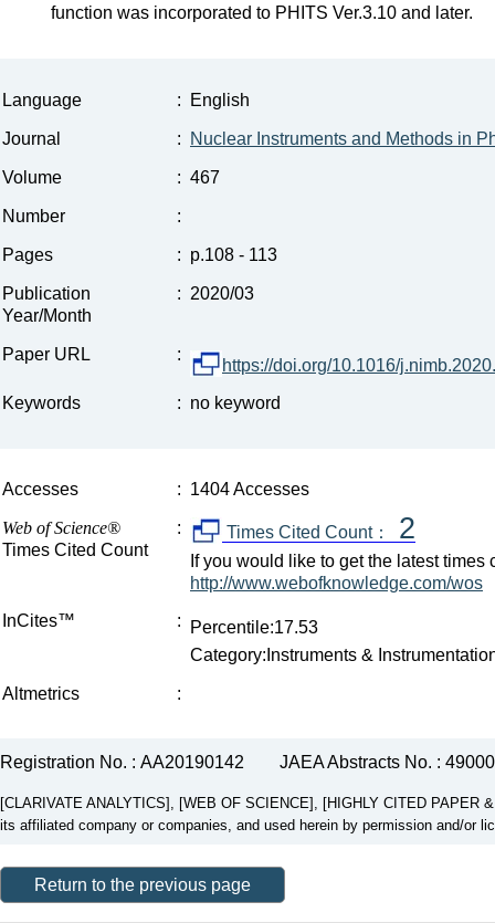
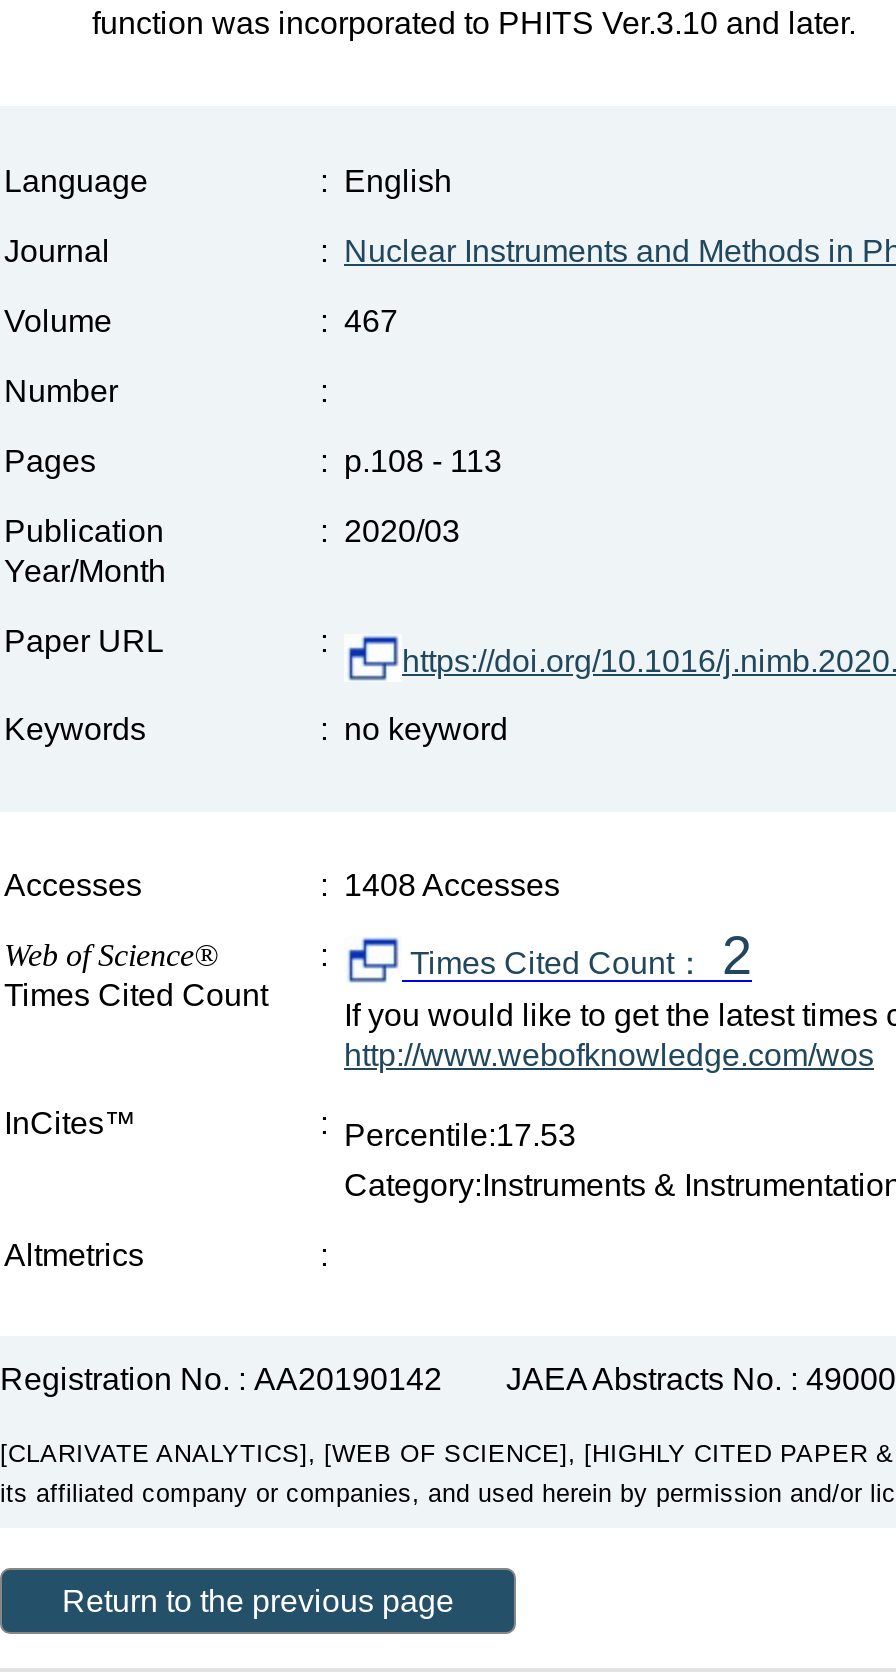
[177,480,309,499] : 1404 Accesses -> [320,869,560,903] : 1408 Accesses

